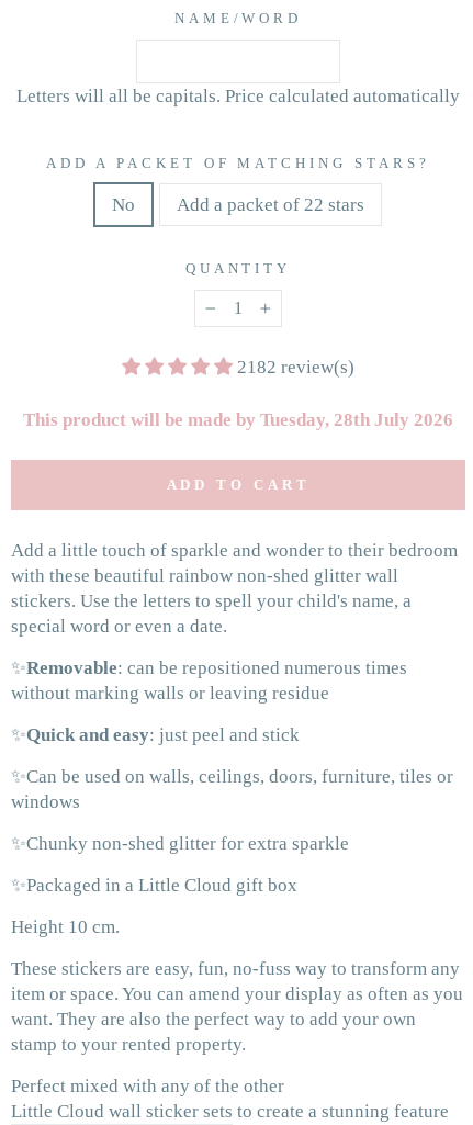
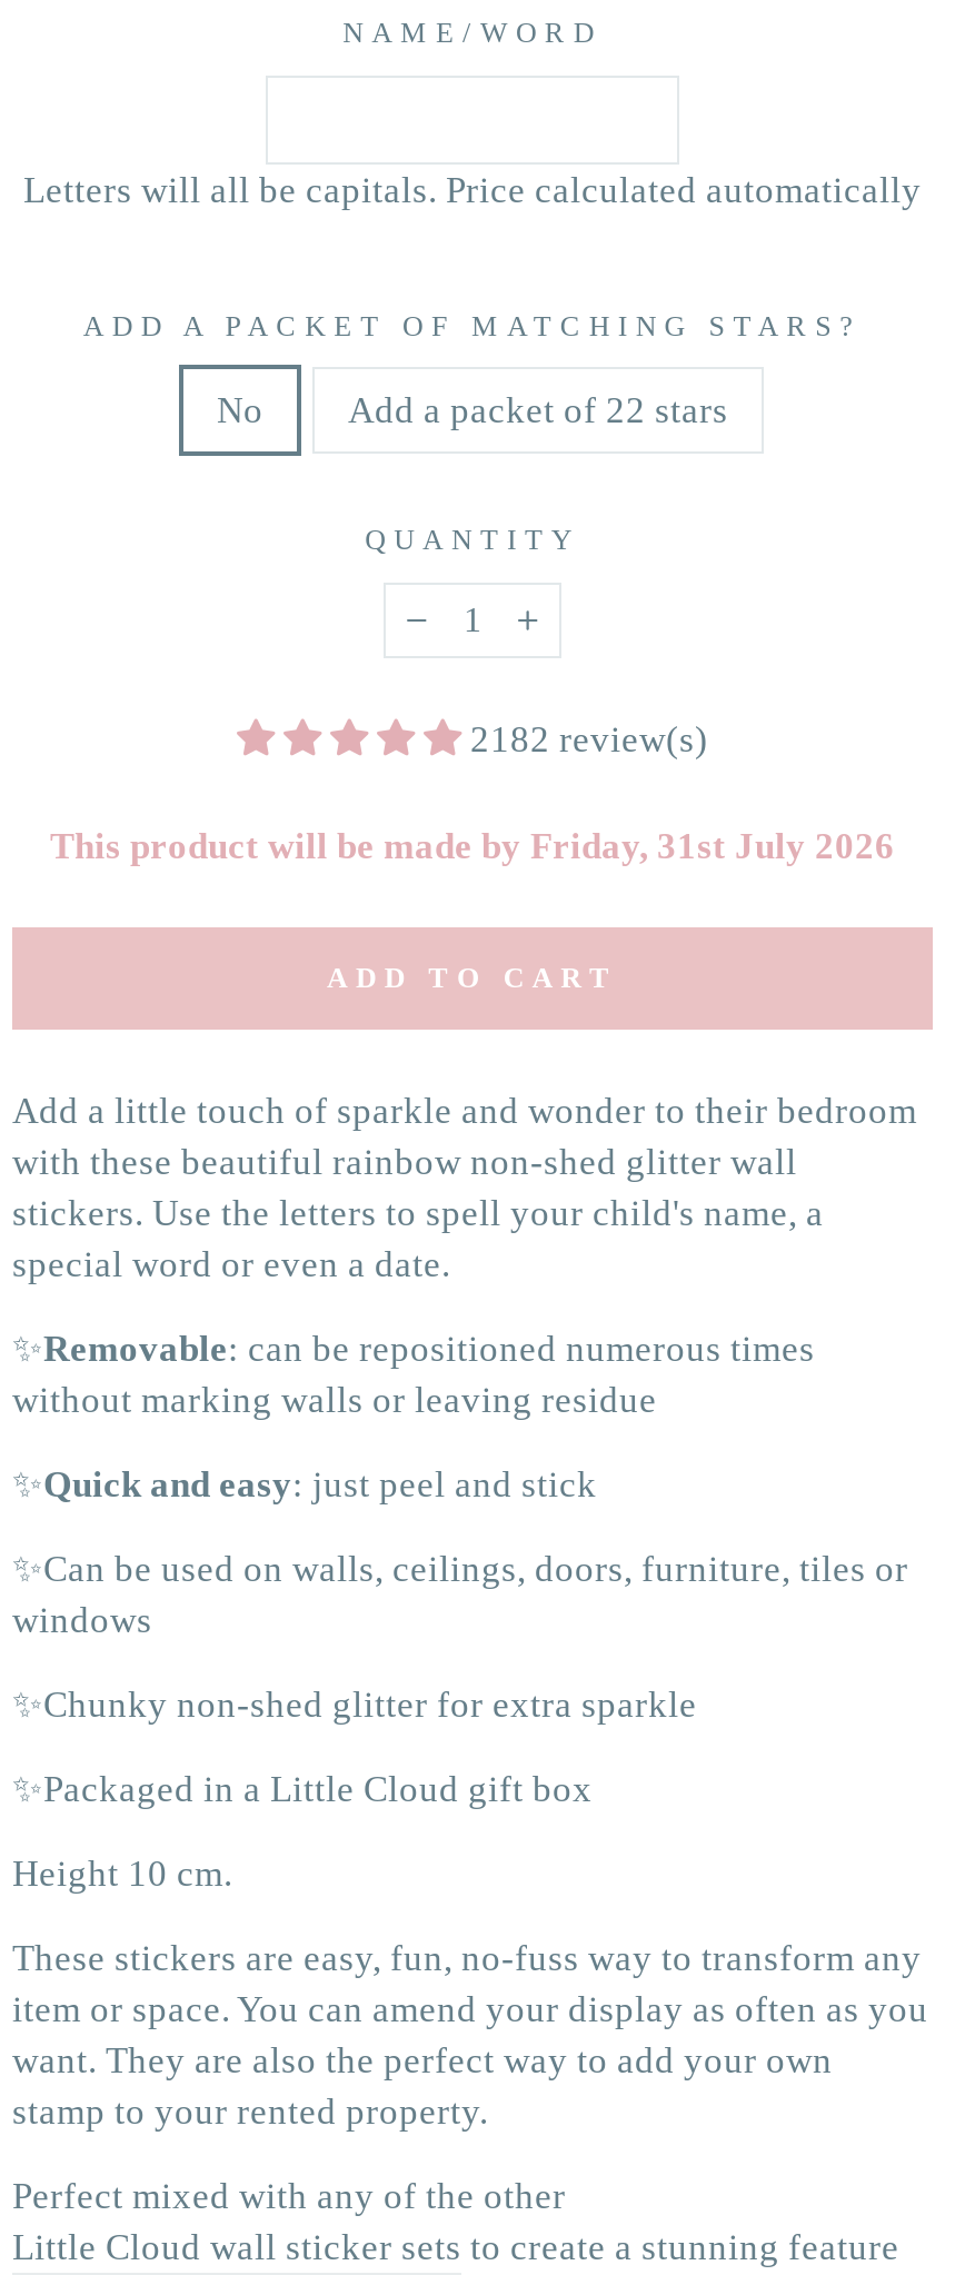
[23,409,453,430] This product will be made by Tuesday, 28th July 2026 -> [50,825,895,867] This product will be made by Friday, 31st July 2026

